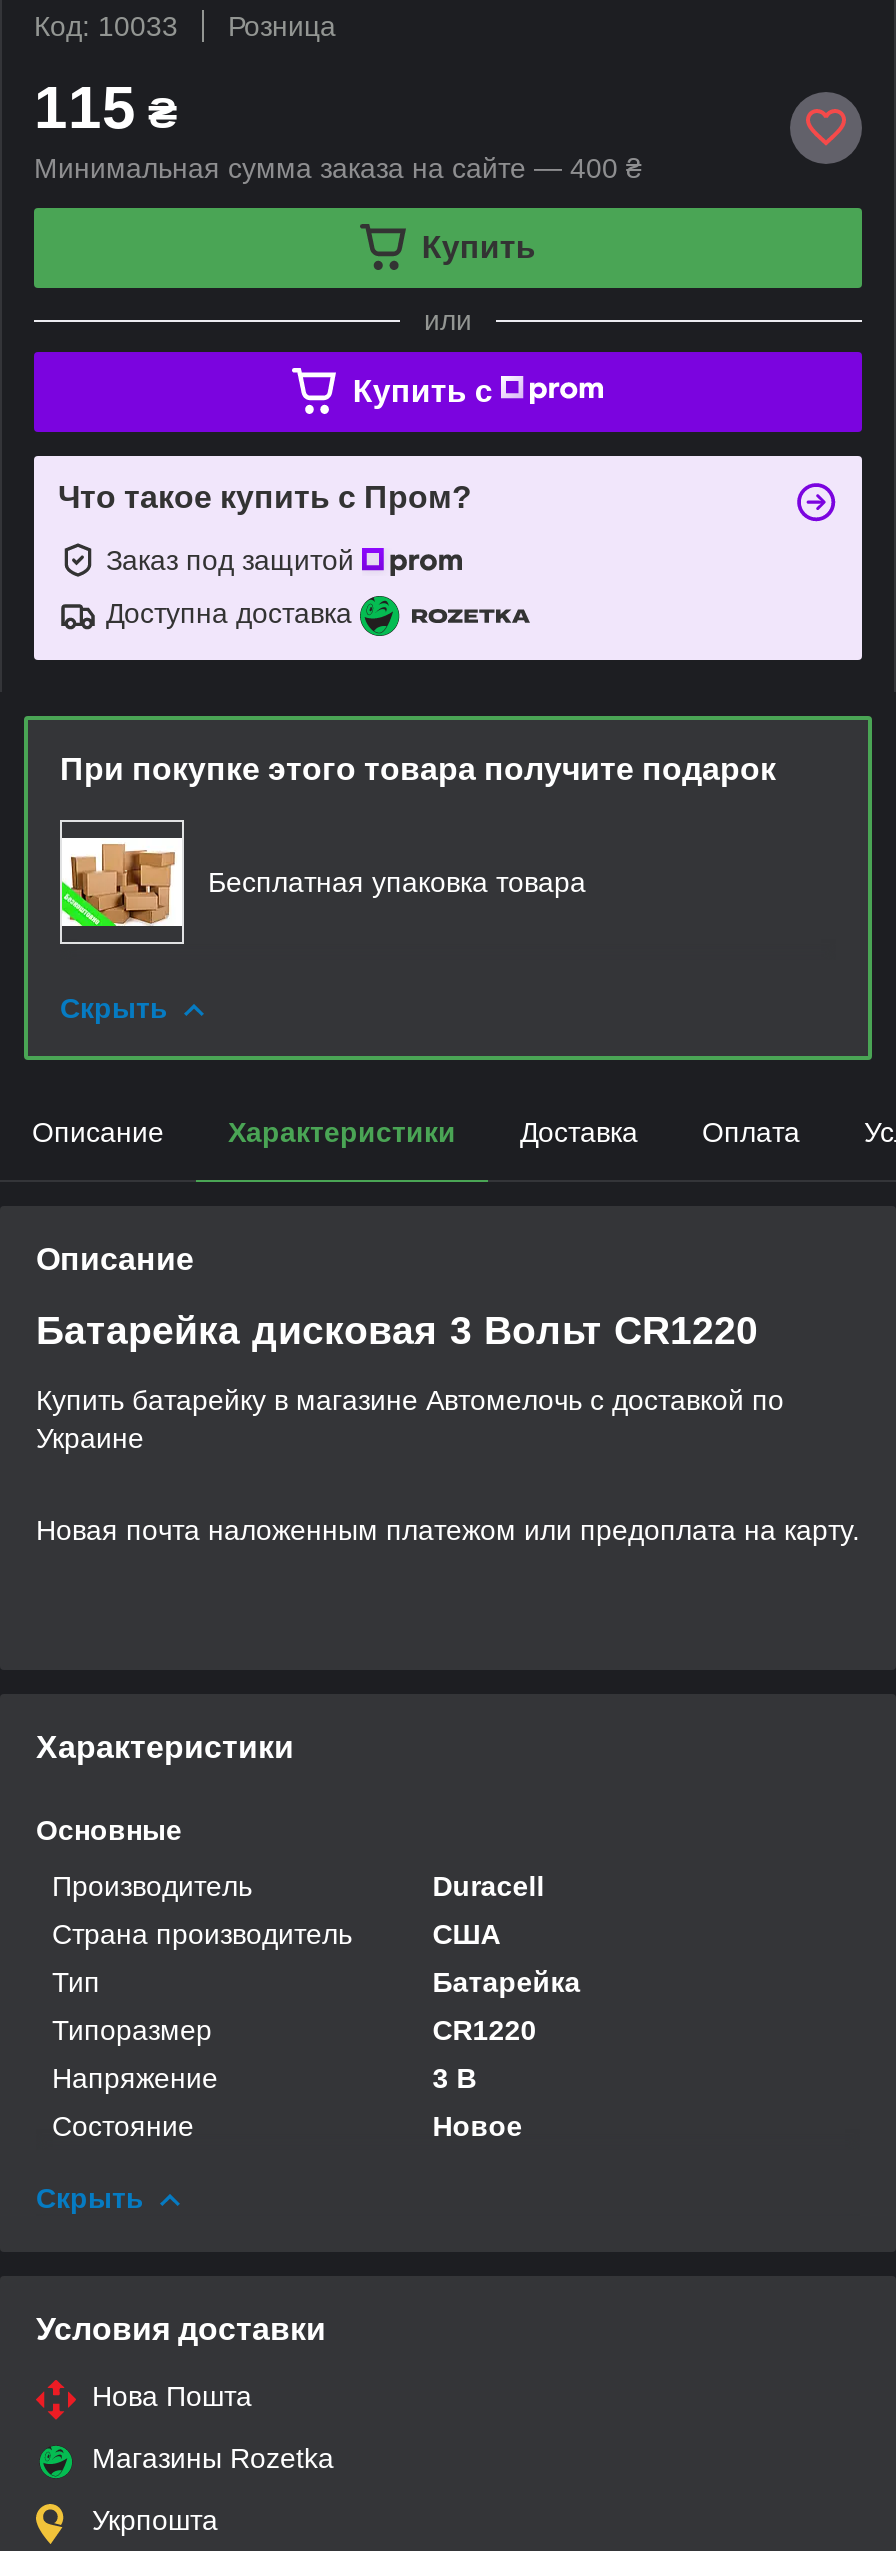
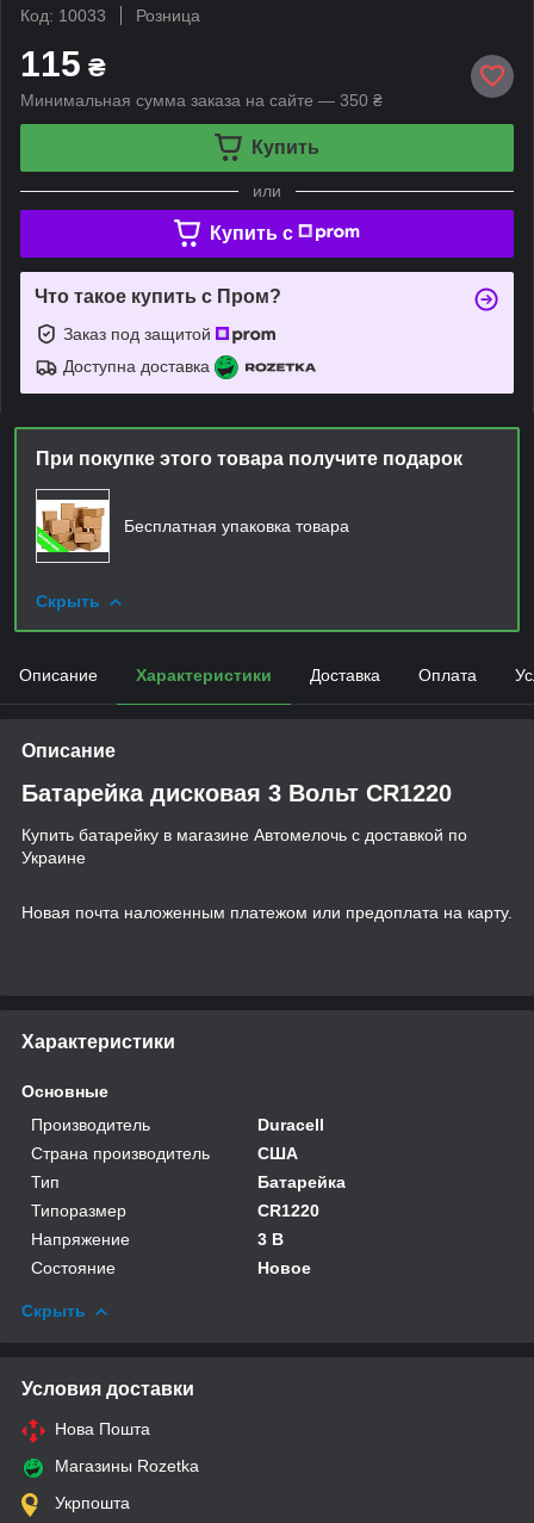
[34,152,642,184] Минимальная сумма заказа на сайте — 400 ₴ -> [20,90,383,109] Минимальная сумма заказа на сайте — 350 ₴

